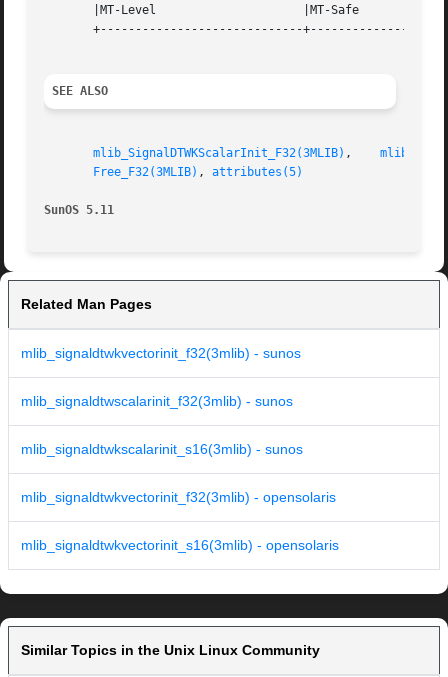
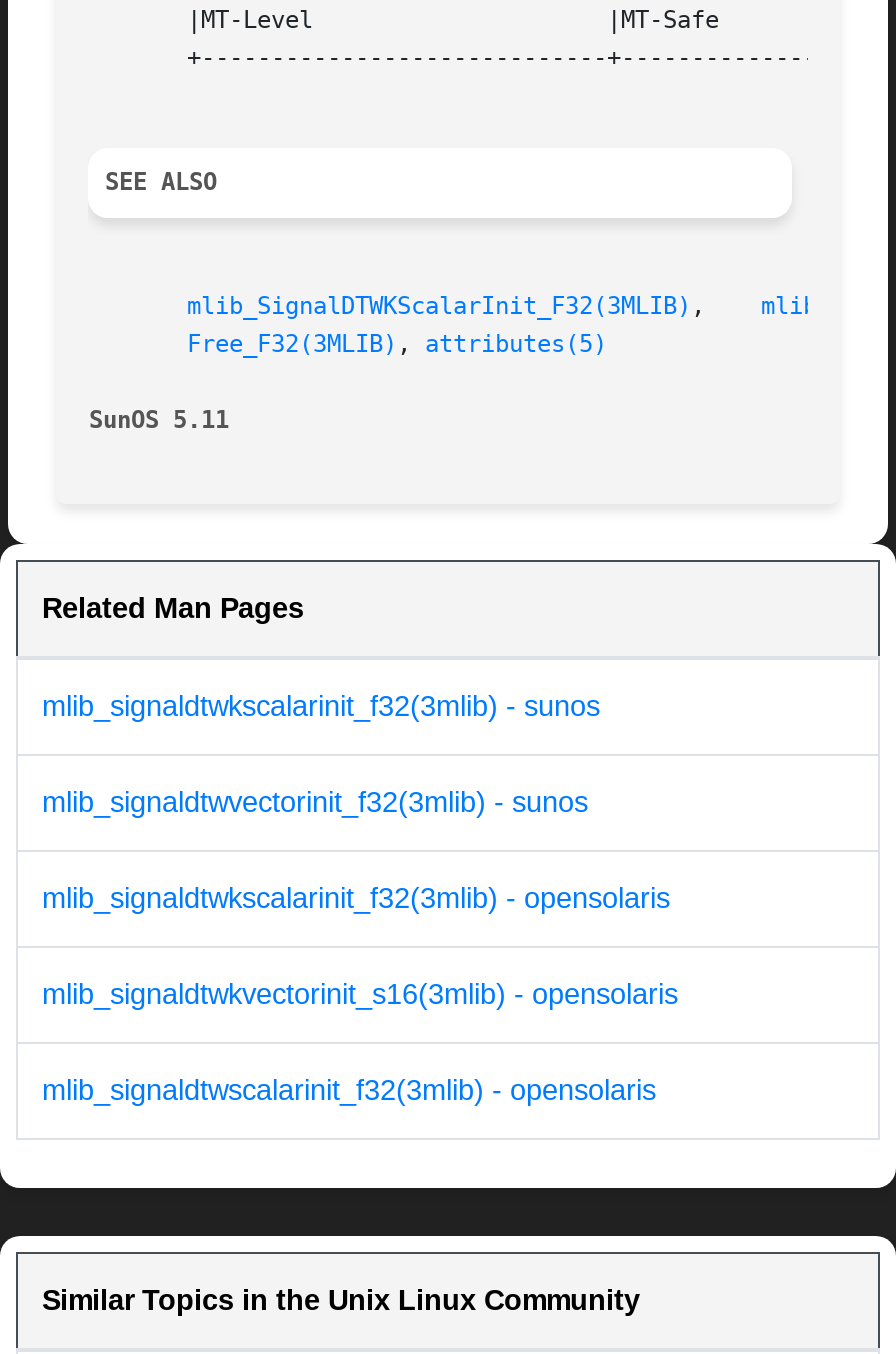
[21,345,336,505] mlib_signaldtwkvectorinit_f32(3mlib) - sunos | mlib_signaldtwscalarinit_f32(3mlib) - sunos | mlib_signaldtwkscalarinit_s16(3mlib) - sunos | mlib_signaldtwkvectorinit_f32(3mlib) - opensolaris -> [42,691,670,915] mlib_signaldtwkscalarinit_f32(3mlib) - sunos | mlib_signaldtwvectorinit_f32(3mlib) - sunos | mlib_signaldtwkscalarinit_f32(3mlib) - opensolaris
moved [21,537,339,553] -> [42,979,678,1011]: mlib_signaldtwkvectorinit_s16(3mlib) - opensolaris
none -> [42,1075,656,1107] mlib_signaldtwscalarinit_f32(3mlib) - opensolaris

